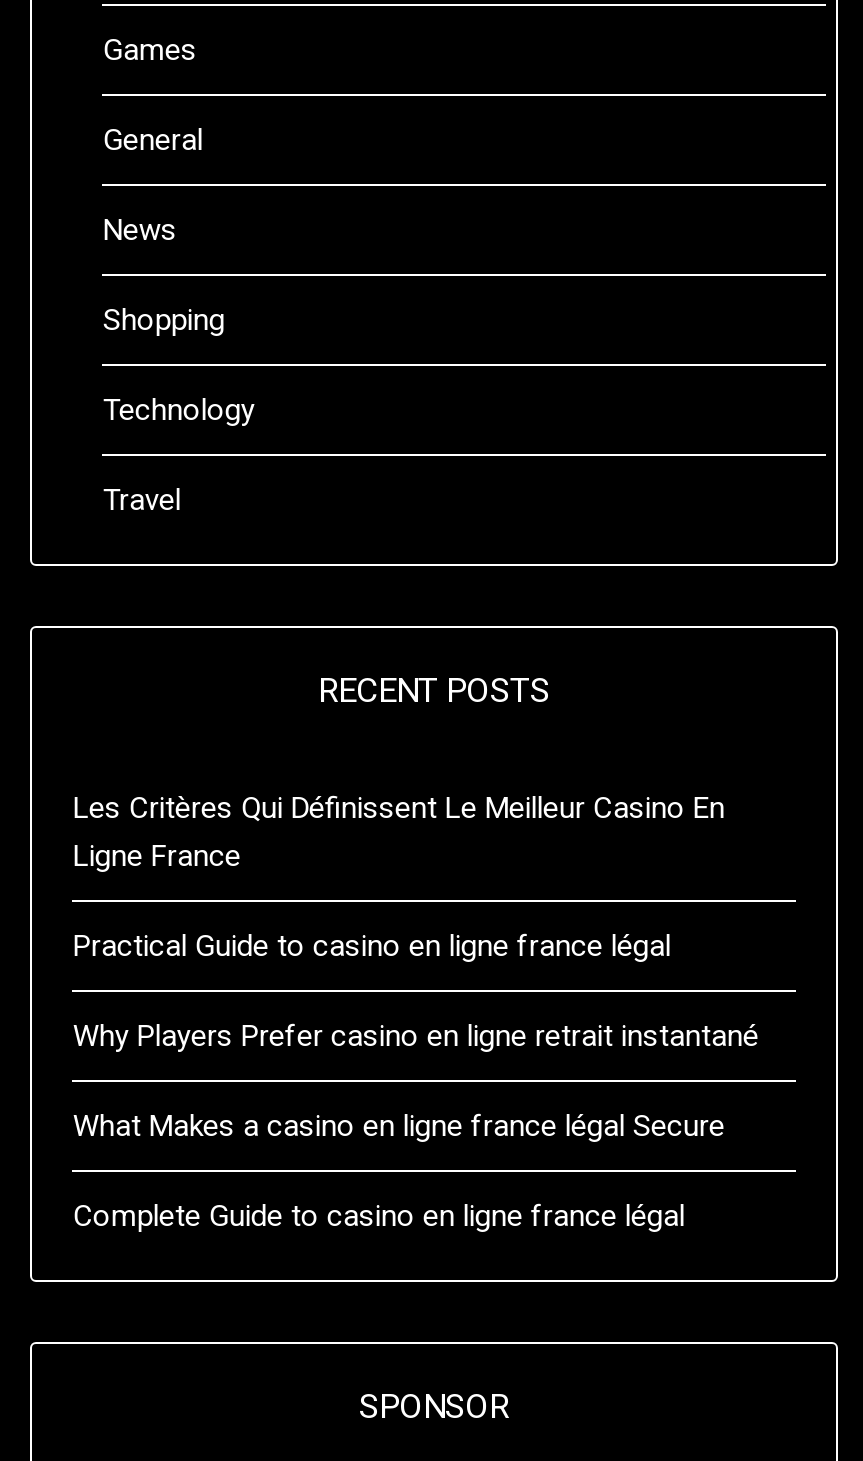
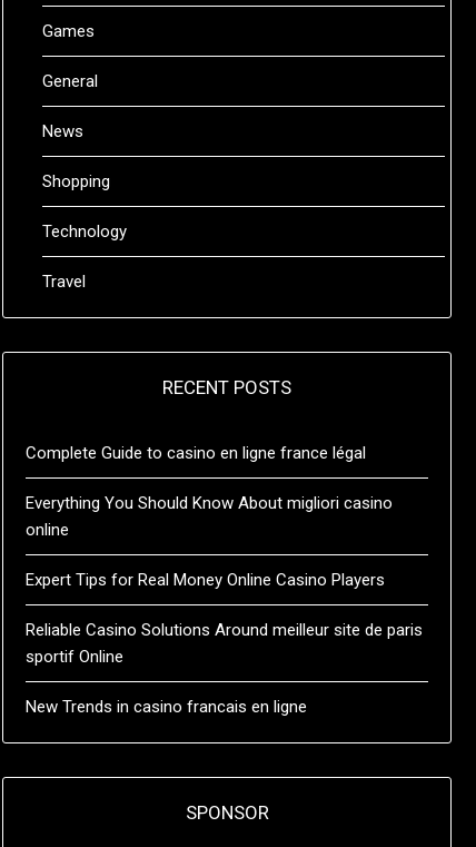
[73,789,759,1143] Les Critères Qui Définissent Le Meilleur Casino En | Ligne France | Practical Guide to casino en ligne france légal | Why Players Prefer casino en ligne retrait instantané | What Makes a casino en ligne france légal Secure -> none
moved [73,1197,685,1233] -> [26,443,366,463]: Complete Guide to casino en ligne france légal
none -> [26,493,423,716] Everything You Should Know About migliori casino | online | Expert Tips for Real Money Online Casino Players | Reliable Casino Solutions Around meilleur site de paris | sportif Online | New Trends in casino francais en ligne

